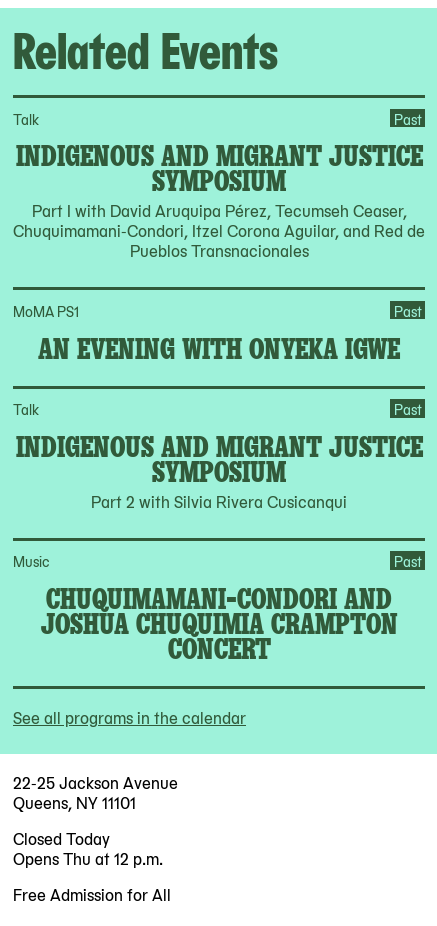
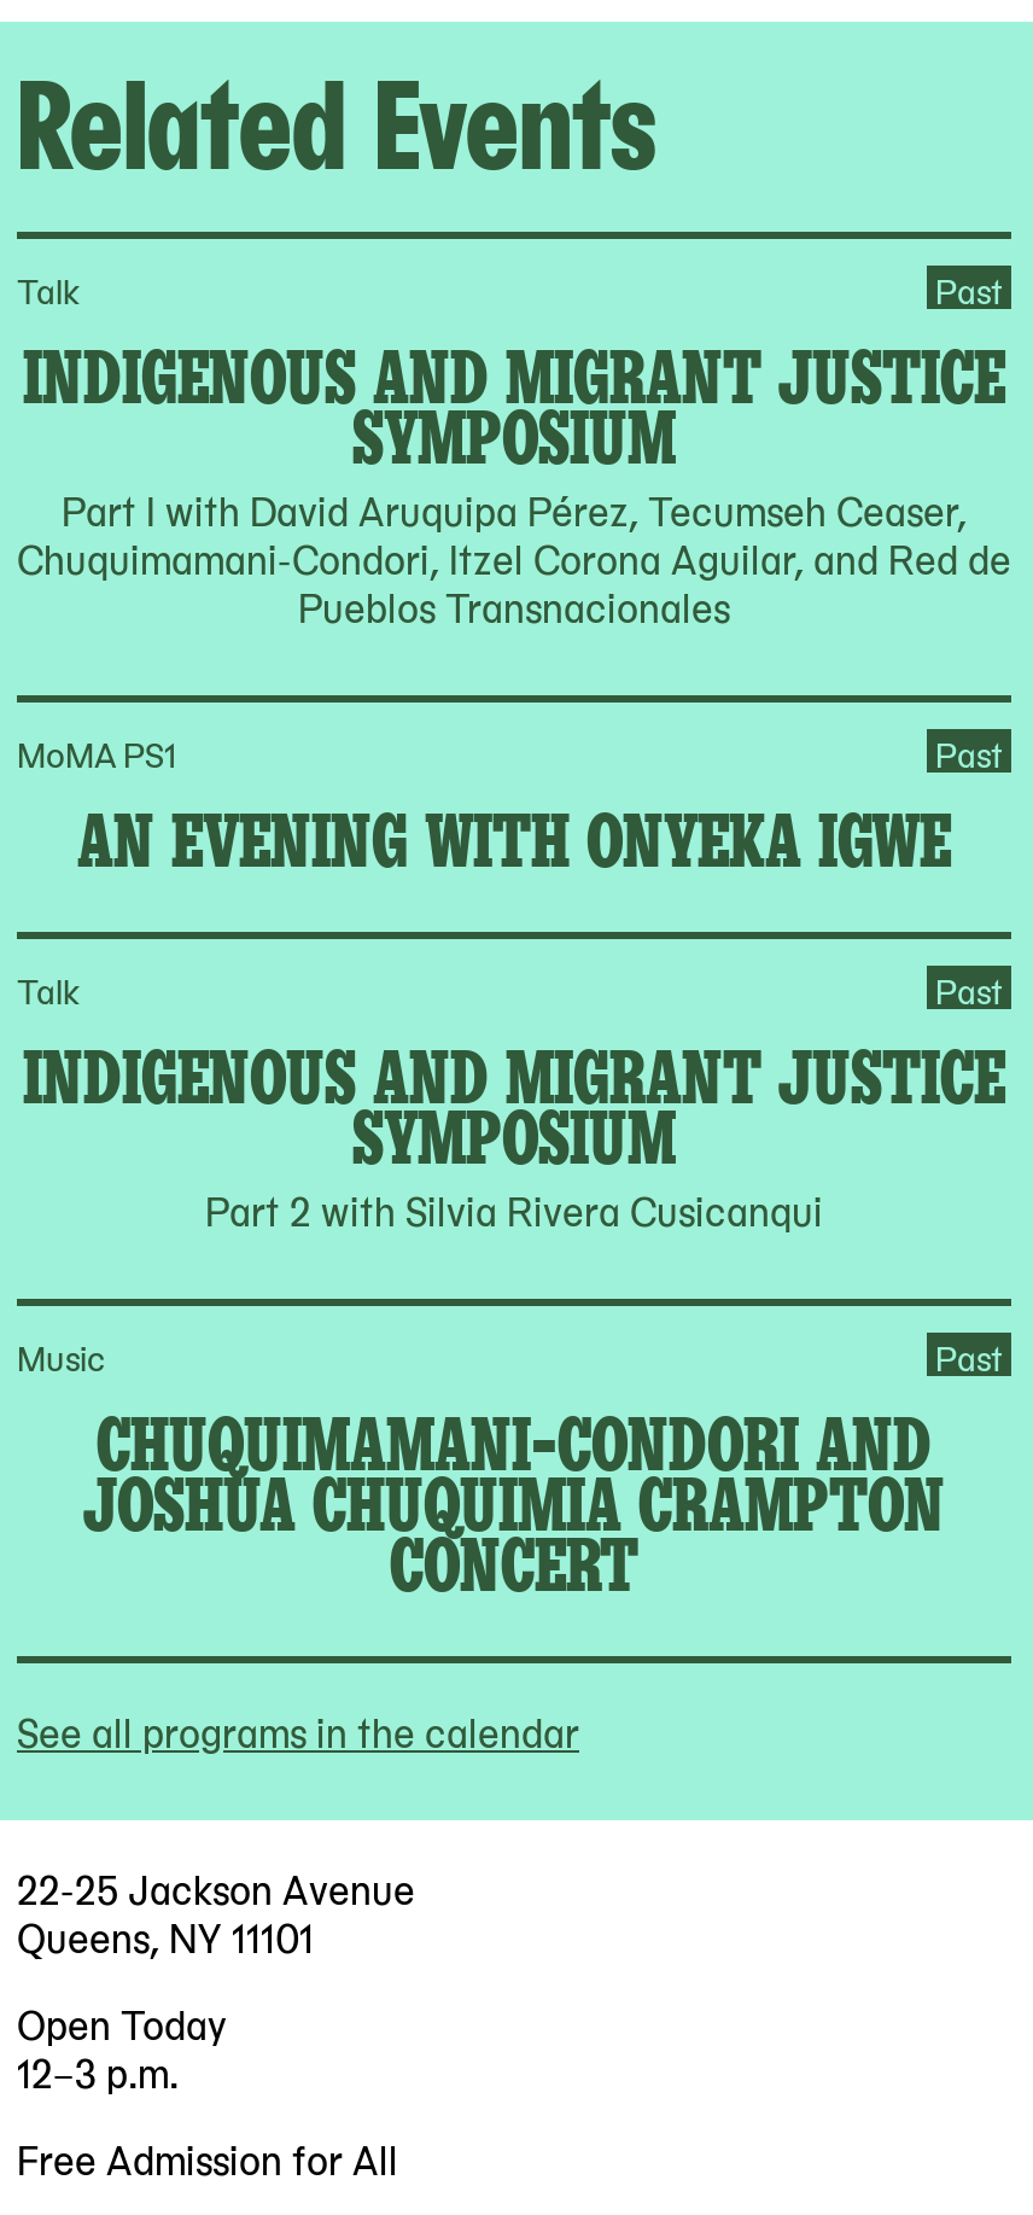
[13,826,163,870] Closed Today | Opens Thu at 12 p.m. -> [17,1995,227,2101] Open Today | 12–3 p.m.

